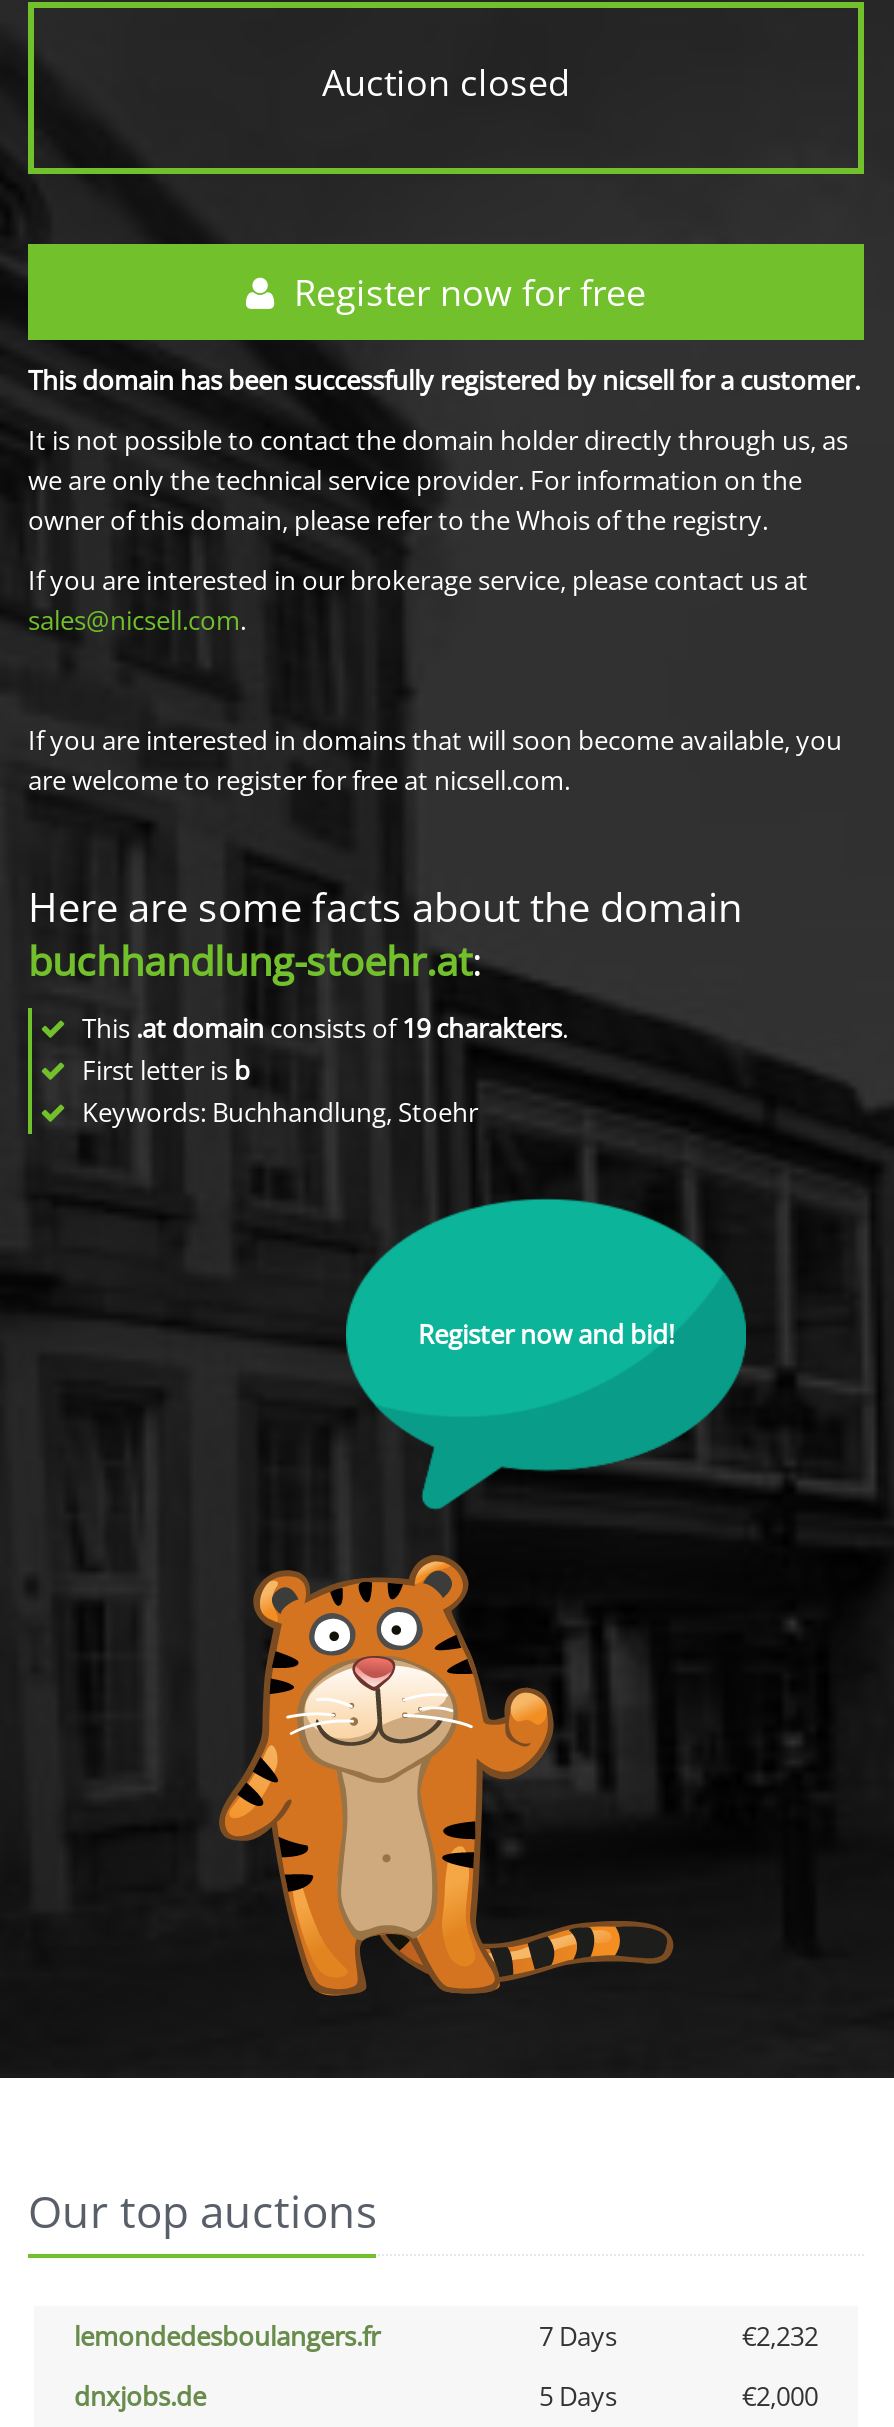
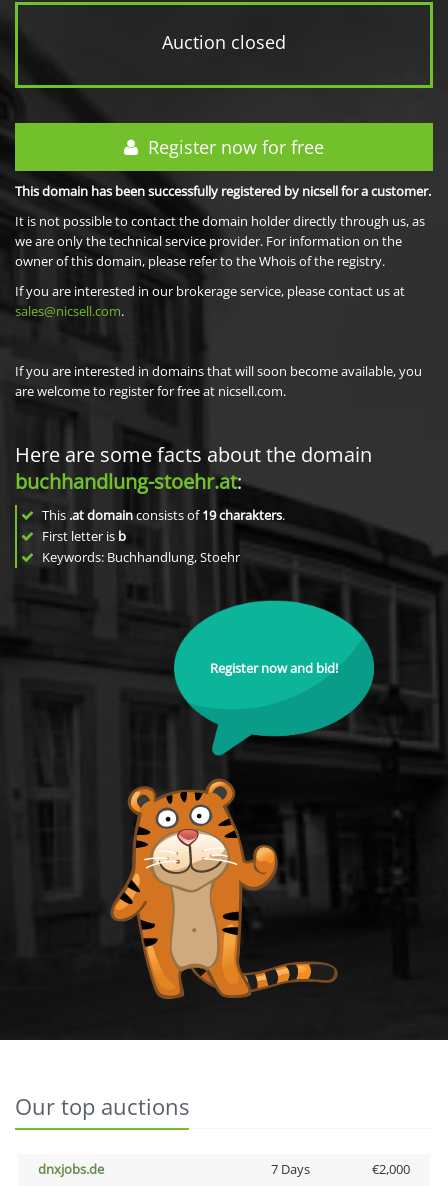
[74,2318,818,2354] lemondedesboulangers.fr | 7 Days | €2,232 -> none
[539,2378,617,2414] 5 Days -> [270,1160,309,1178] 7 Days

